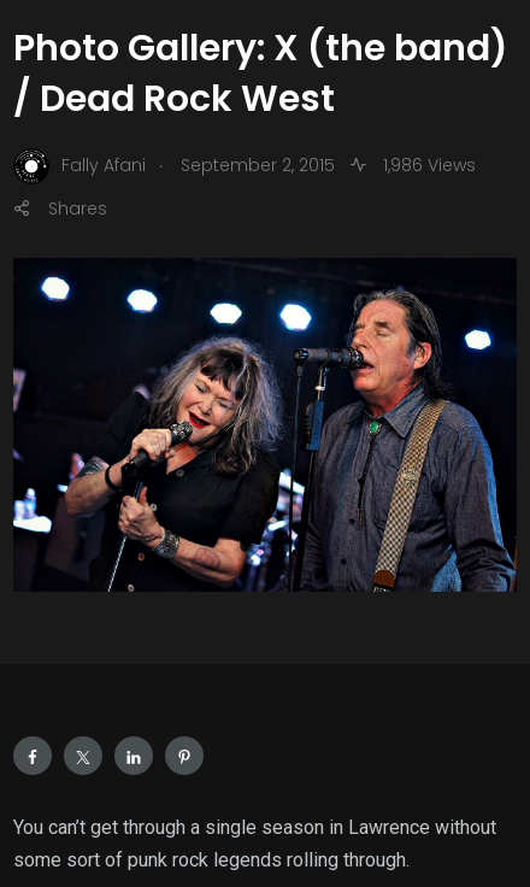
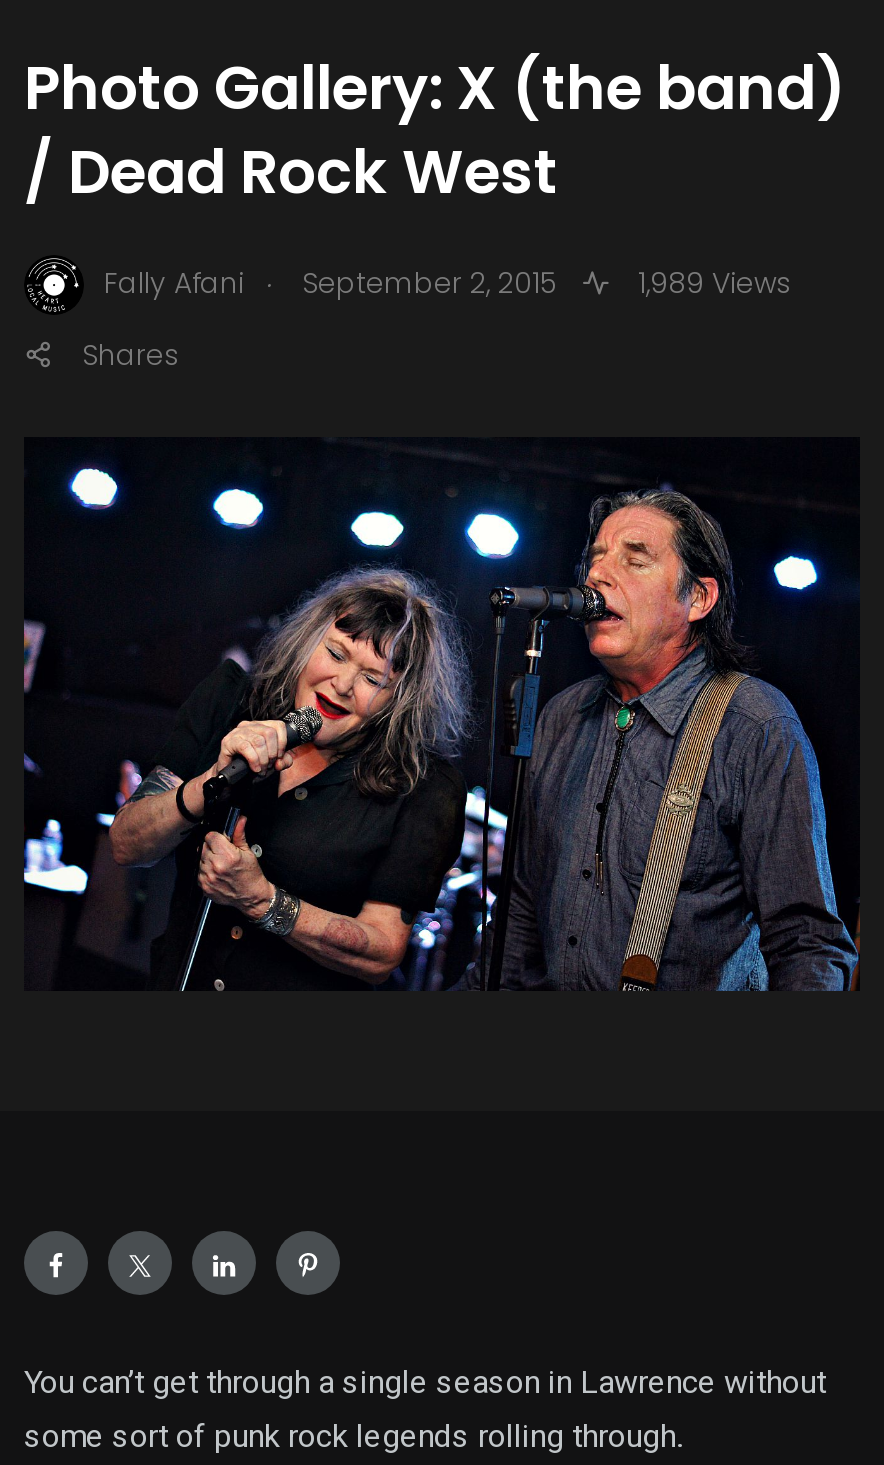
[61,150,476,177] Fally Afani . September 2, 2015 1,986 Views -> [104,257,792,303] Fally Afani . September 2, 2015 1,989 Views

